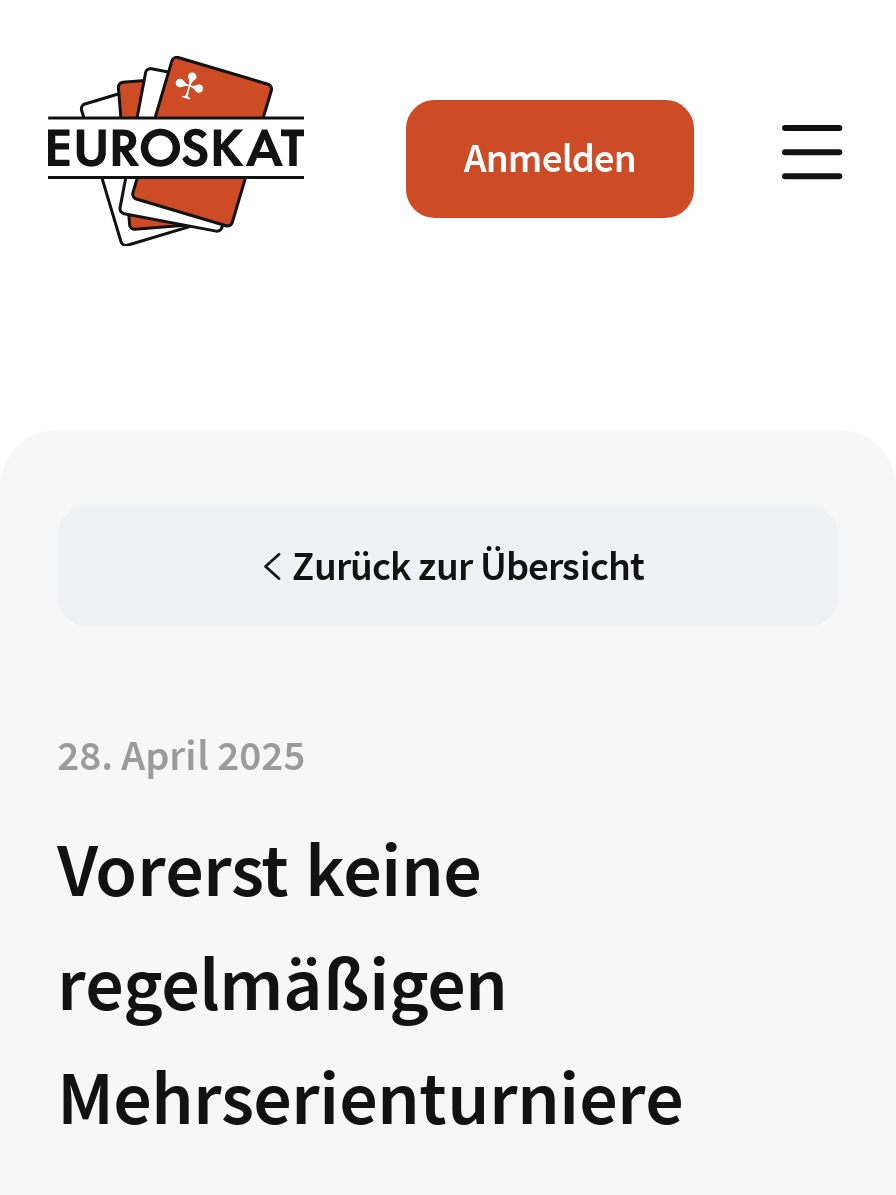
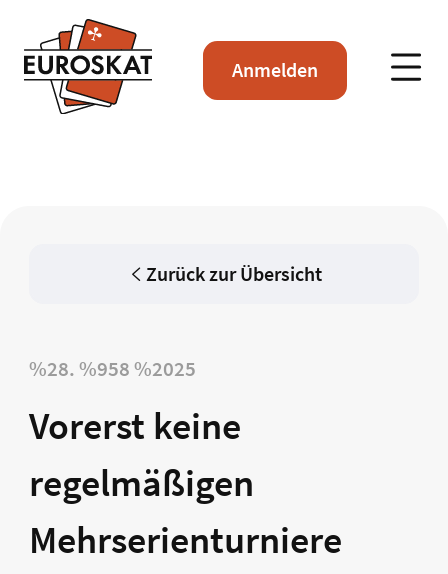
[57,727,305,781] 28. April 2025 -> [29,355,196,382] %28. %958 %2025

